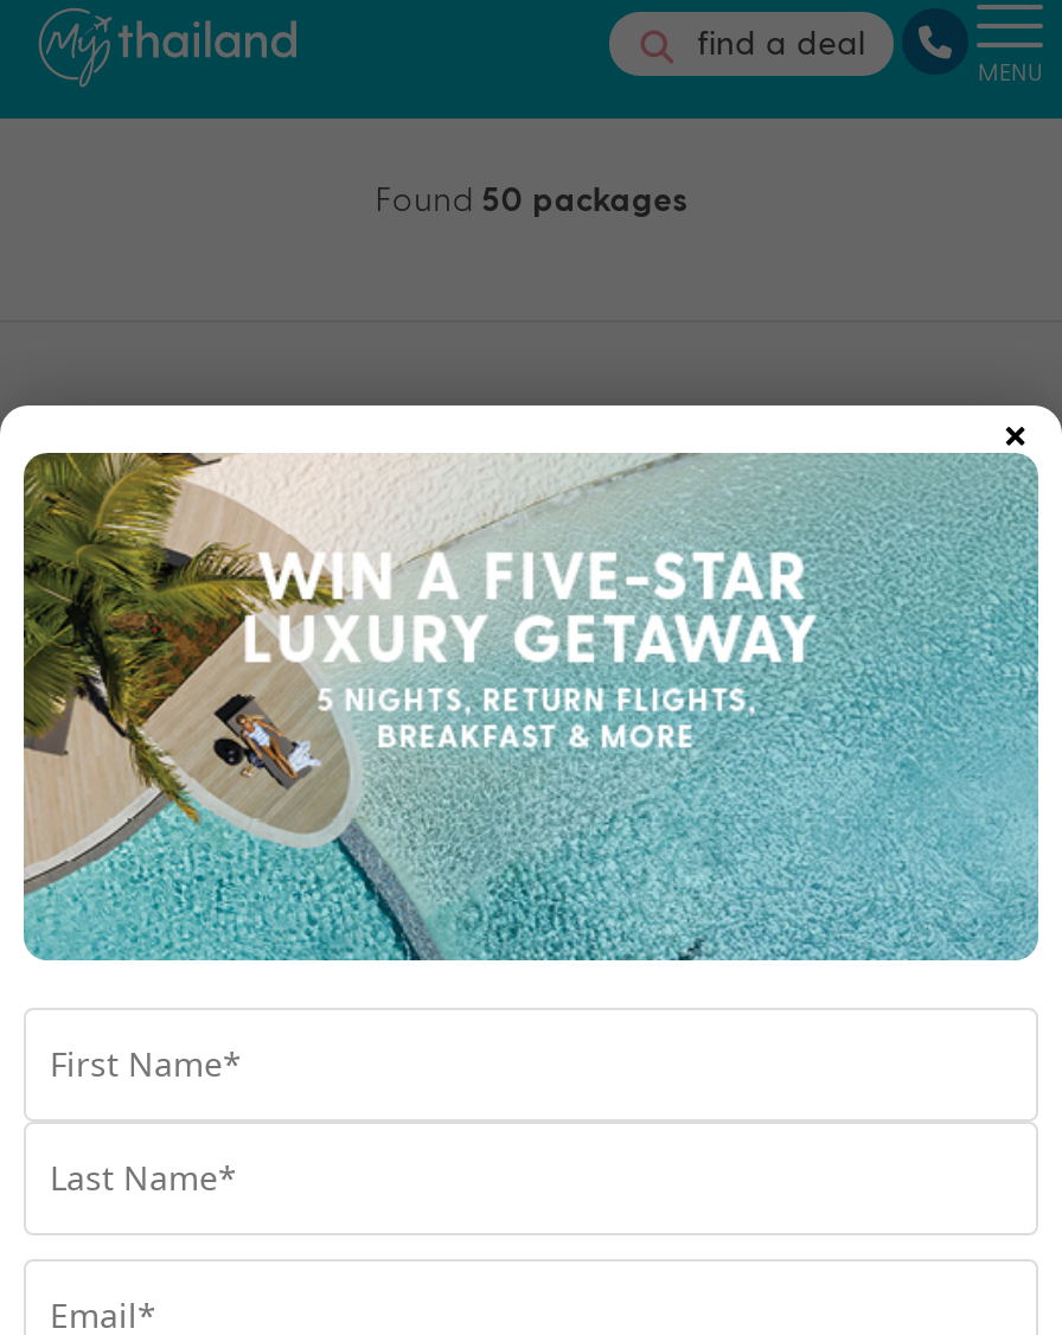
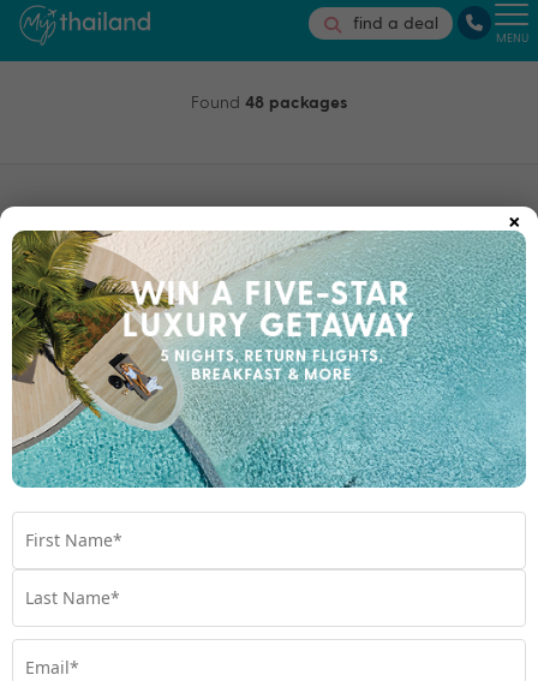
[375,178,687,223] Found 50 packages -> [191,91,347,114] Found 48 packages

